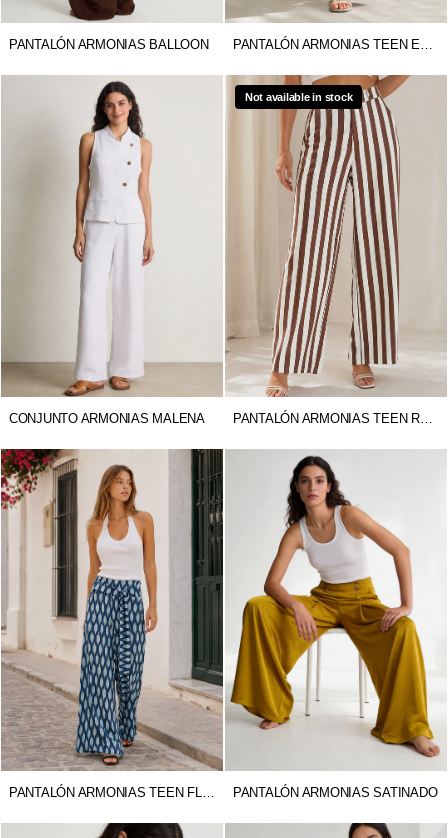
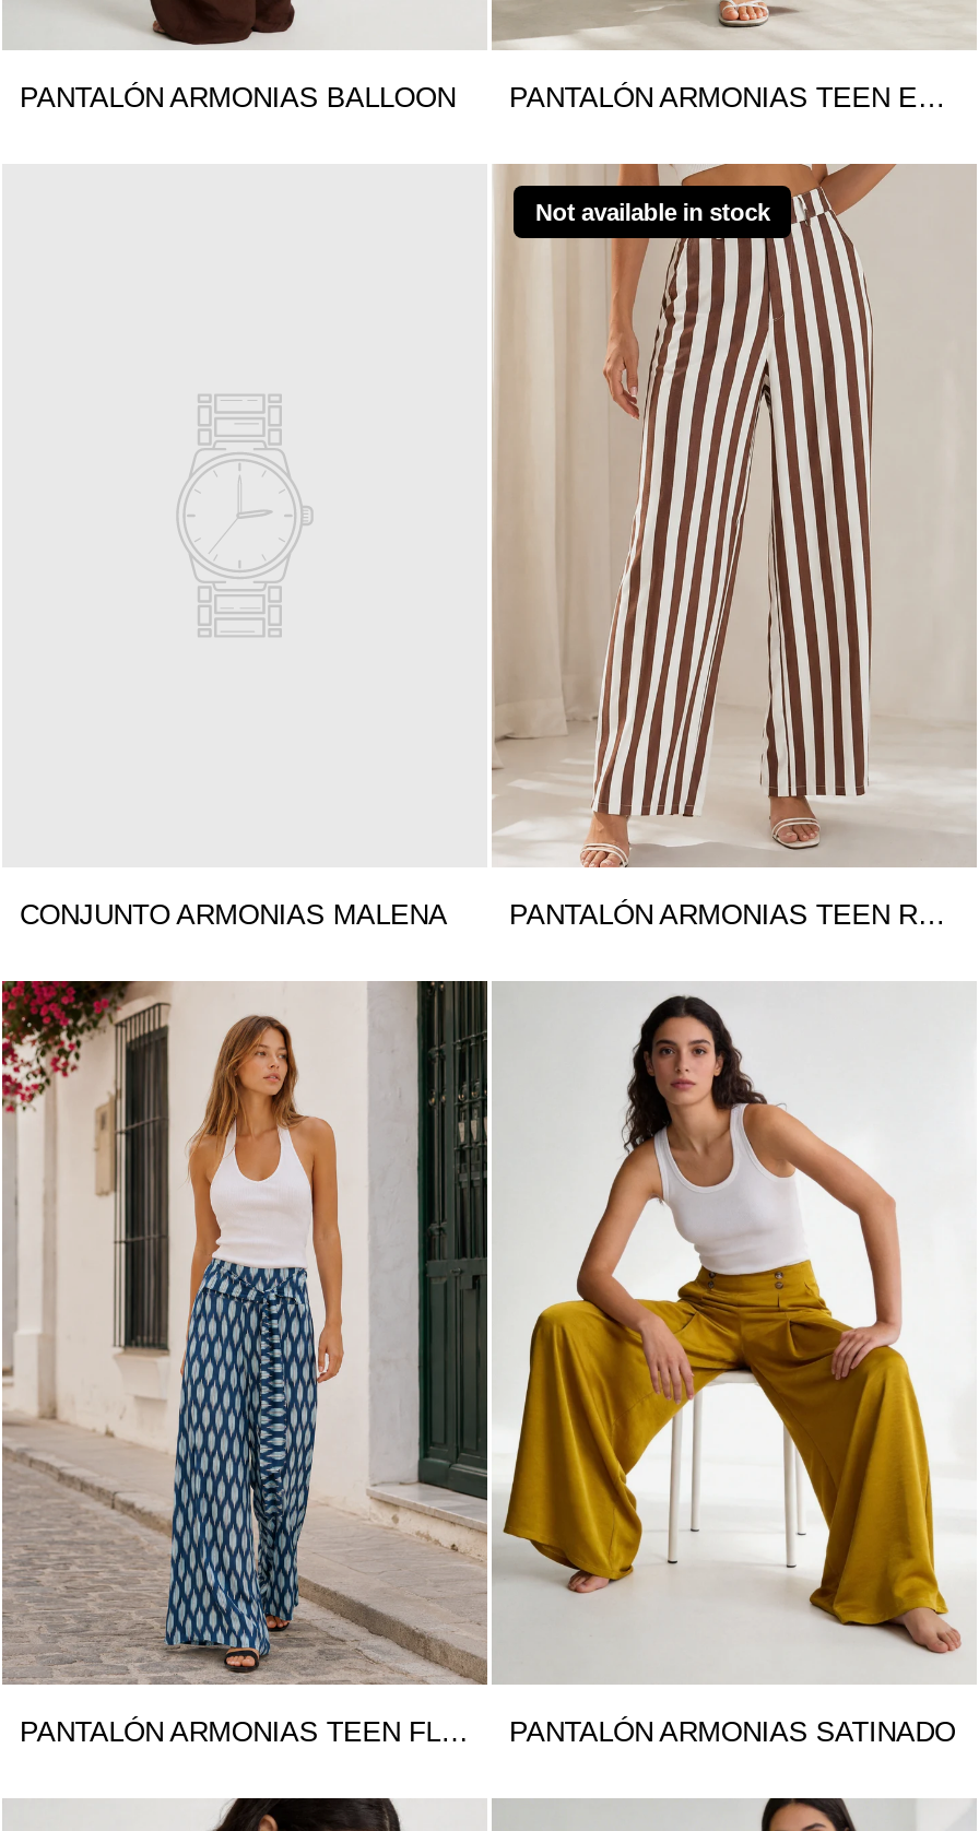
[3,76,223,398] [image] -> none

